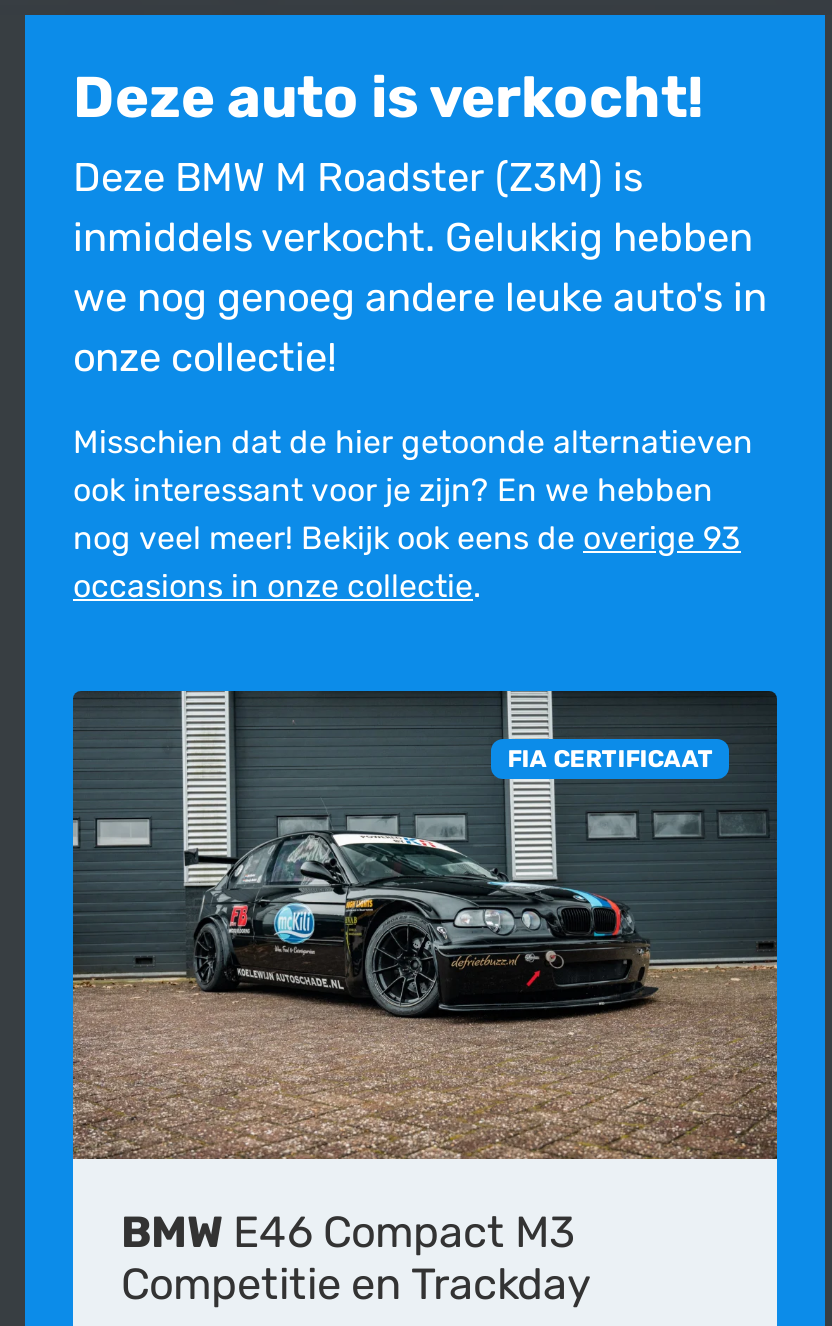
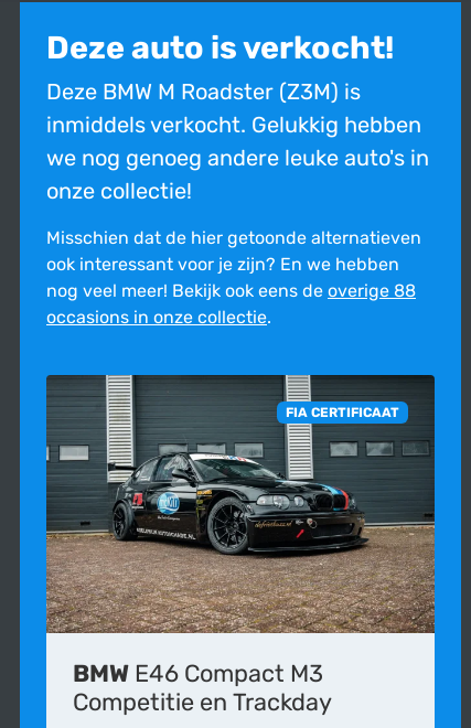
[73,519,741,557] nog veel meer! Bekijk ook eens de overige 93 -> [46,280,416,301] nog veel meer! Bekijk ook eens de overige 88

